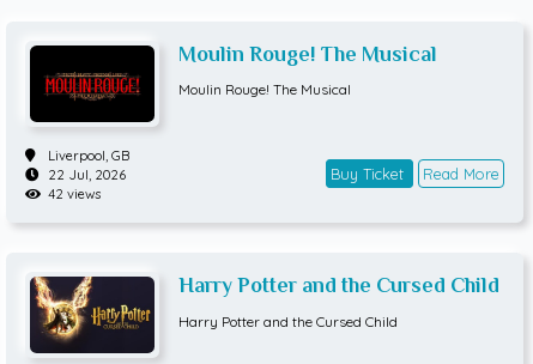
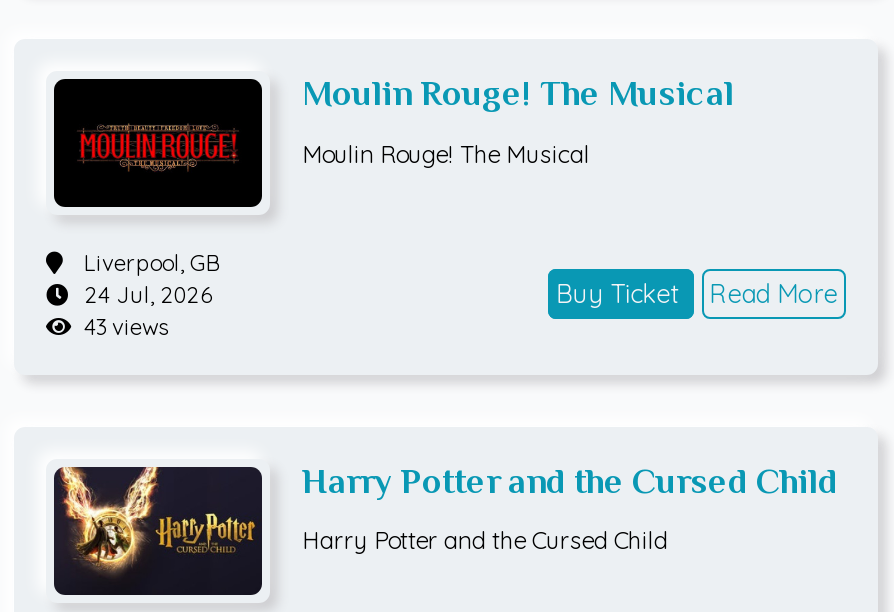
[48,166,126,183] 22 Jul, 2026 -> [84,281,212,309] 24 Jul, 2026
[48,185,101,202] 42 views -> [84,313,168,341] 43 views

